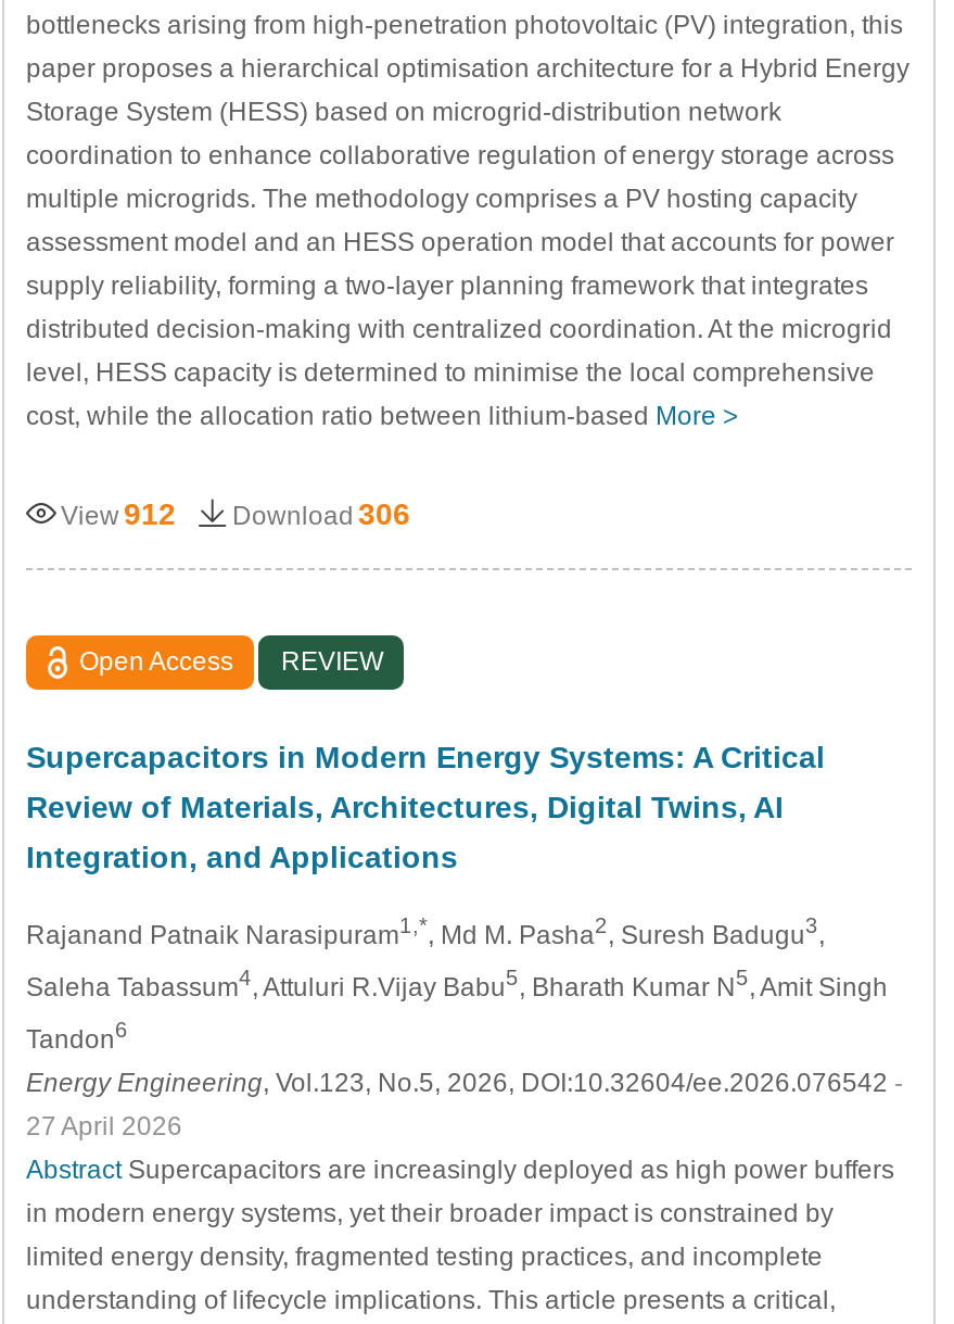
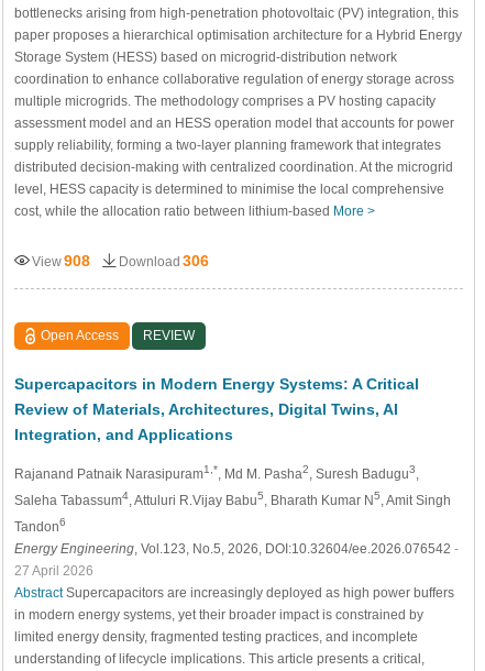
[61,496,410,531] View 912 Download 306 -> [32,252,209,269] View 908 Download 306

